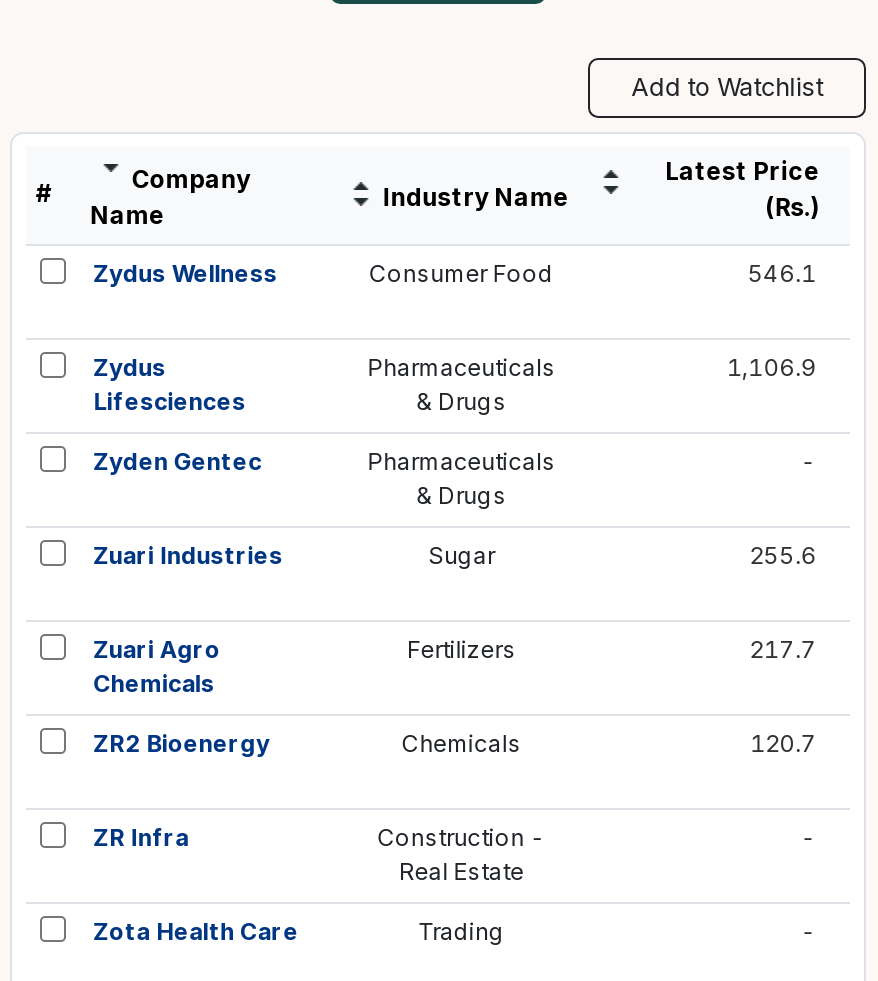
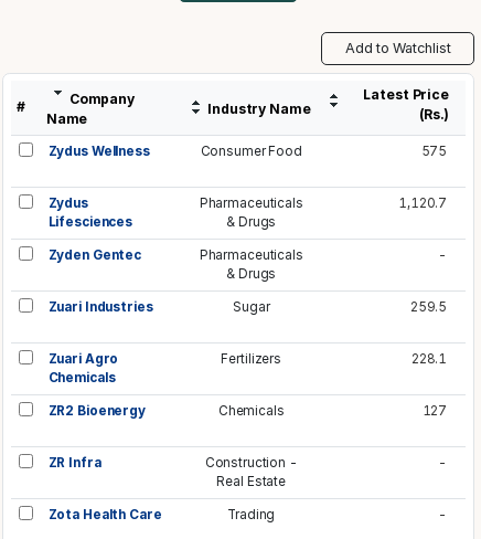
[748,261,816,289] 546.1 -> [421,144,447,159] 575
[726,355,816,383] 1,106.9 -> [398,196,447,211] 1,120.7
[750,543,816,571] 255.6 -> [410,300,447,315] 259.5
[750,637,816,665] 217.7 -> [411,352,447,367] 228.1
[750,731,816,759] 120.7 -> [422,403,447,419] 127

